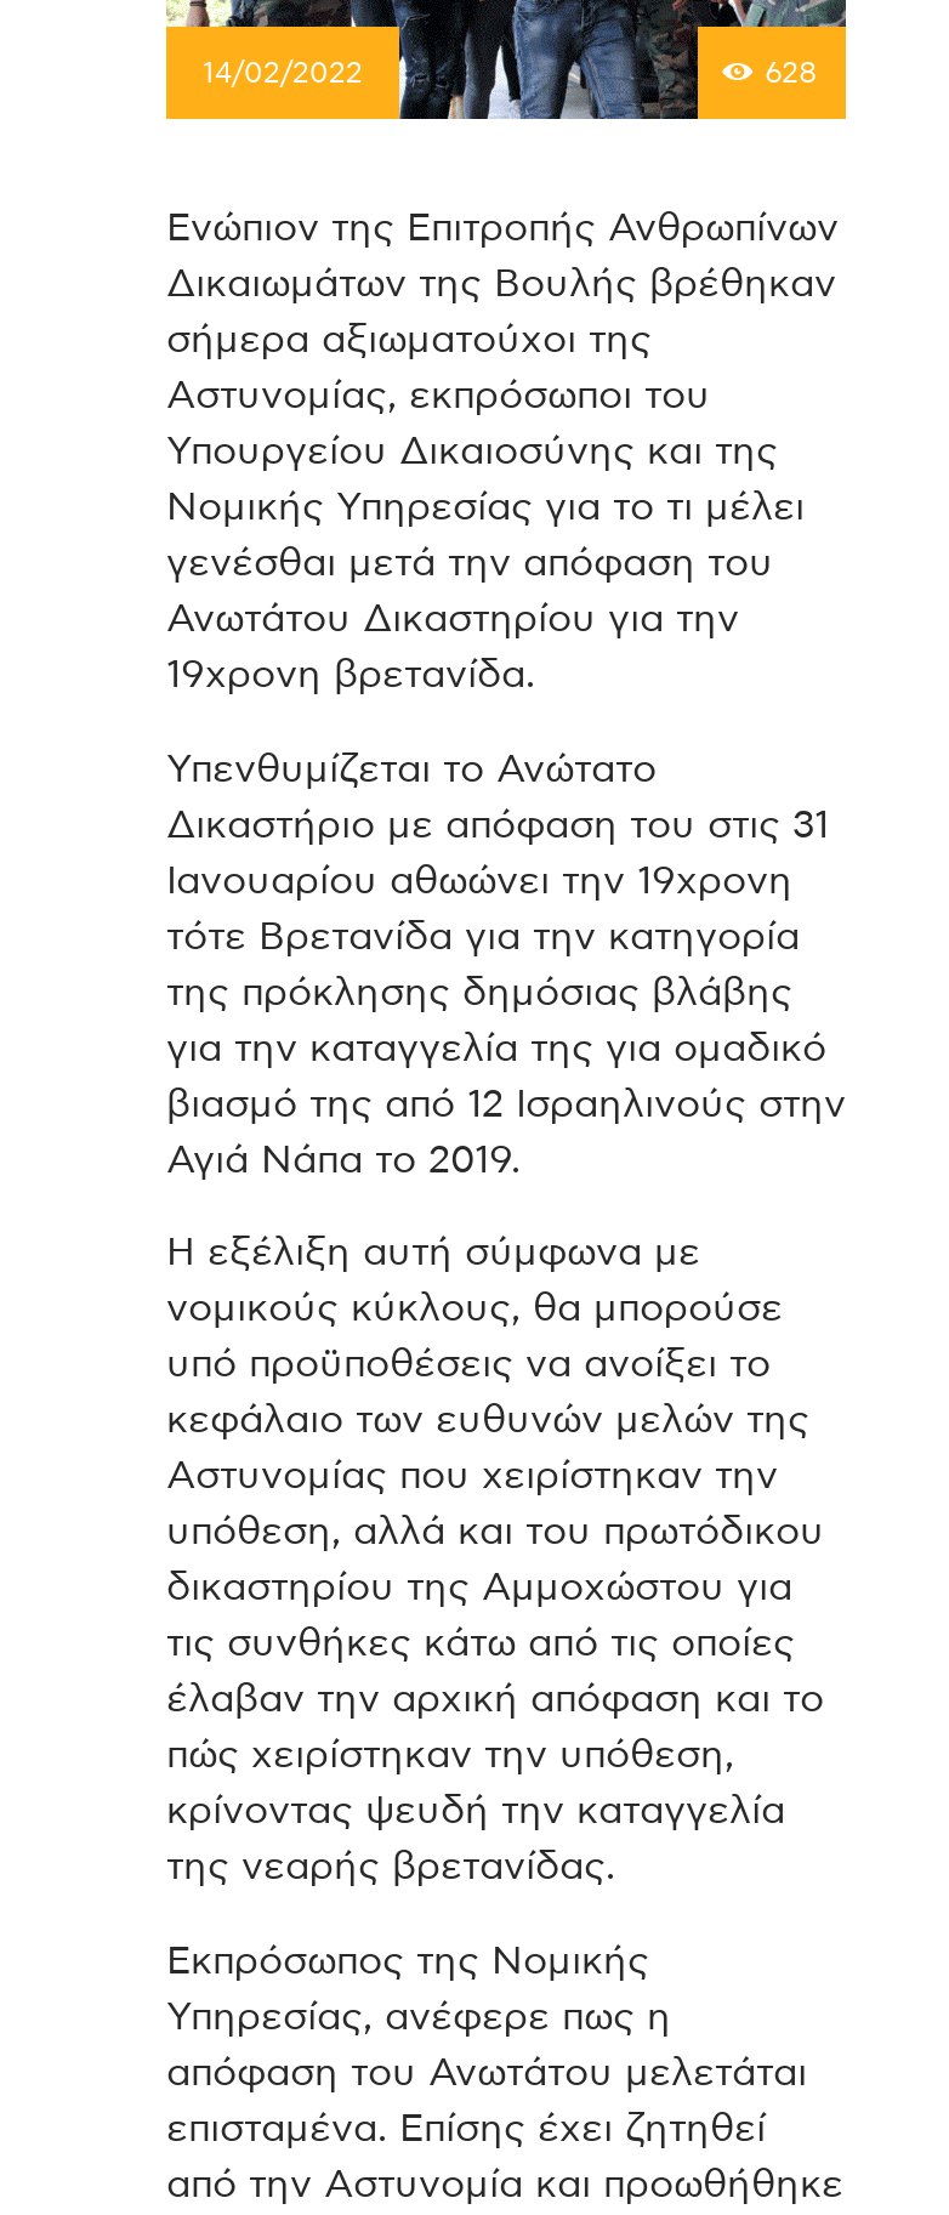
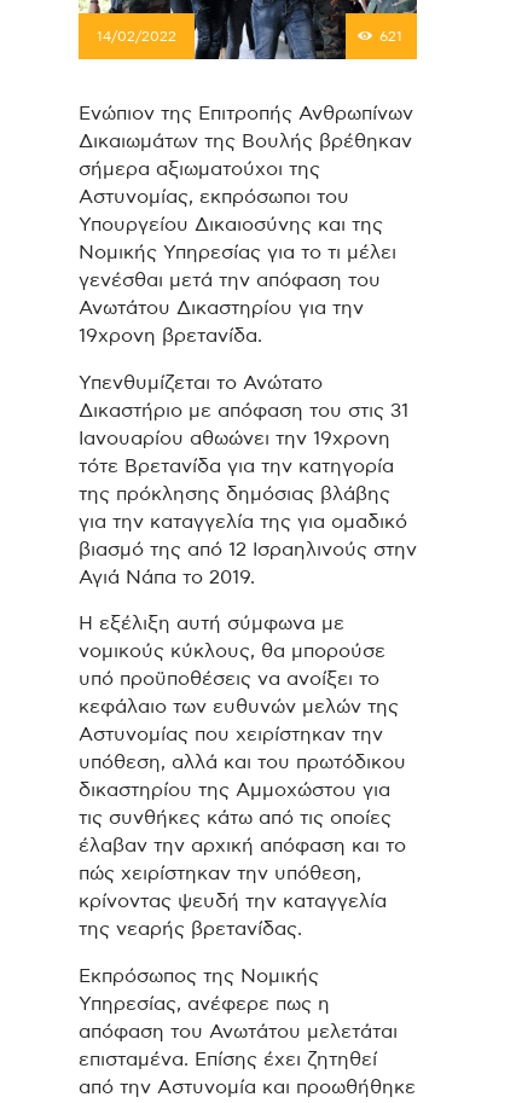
[765,58,816,87] 628 -> [379,29,402,43] 621

